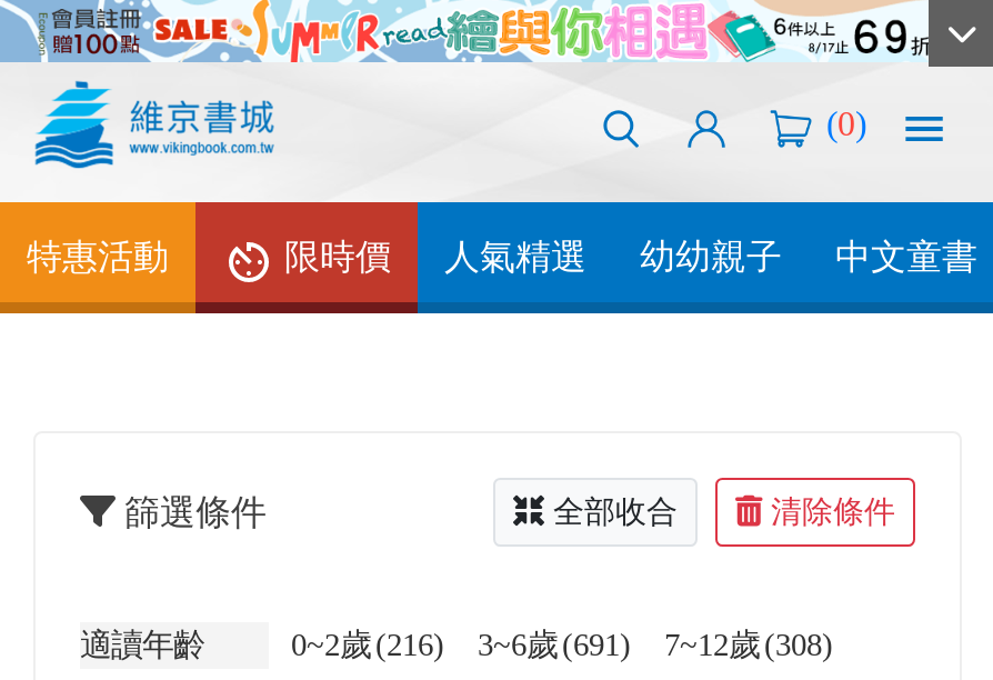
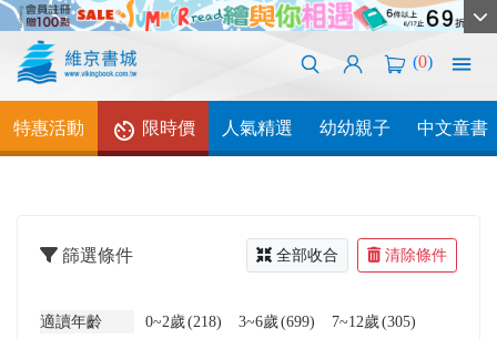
[291,627,444,662] 0~2歲 (216) -> [145,312,222,330] 0~2歲 (218)
[478,627,631,662] 3~6歲 (691) -> [239,312,315,330] 3~6歲 (699)
[664,627,833,662] 7~12歲 (308) -> [332,312,416,330] 7~12歲 (305)

